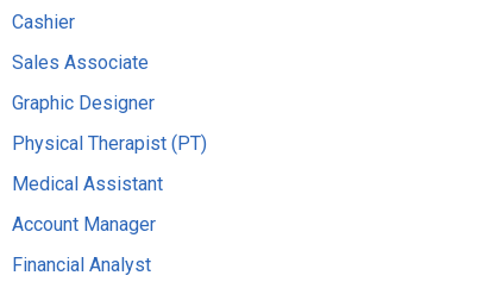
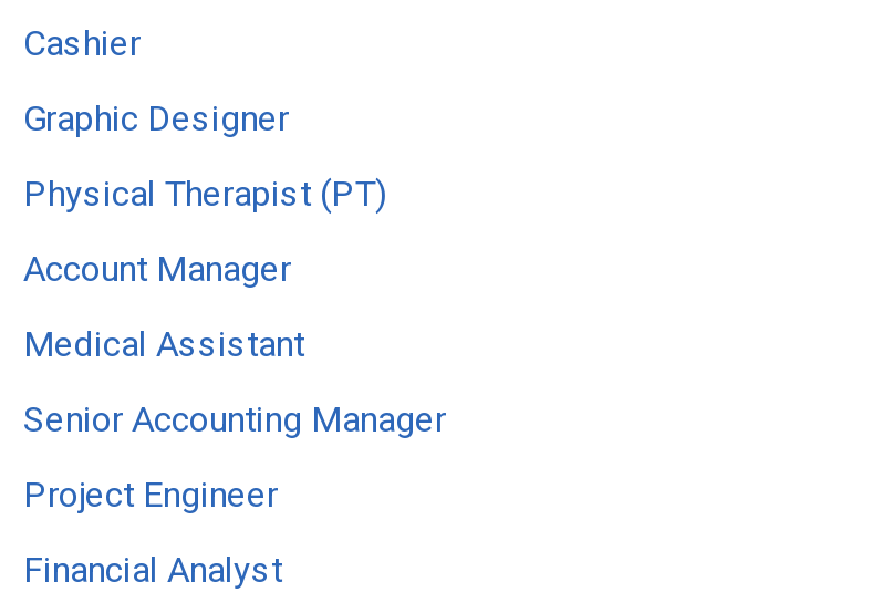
[12,52,149,74] Sales Associate -> none
moved [12,92,207,155] -> [23,98,386,216]: Graphic Designer | Physical Therapist (PT)
none -> [23,399,446,517] Senior Accounting Manager | Project Engineer
moved [12,214,156,236] -> [23,249,291,291]: Account Manager

